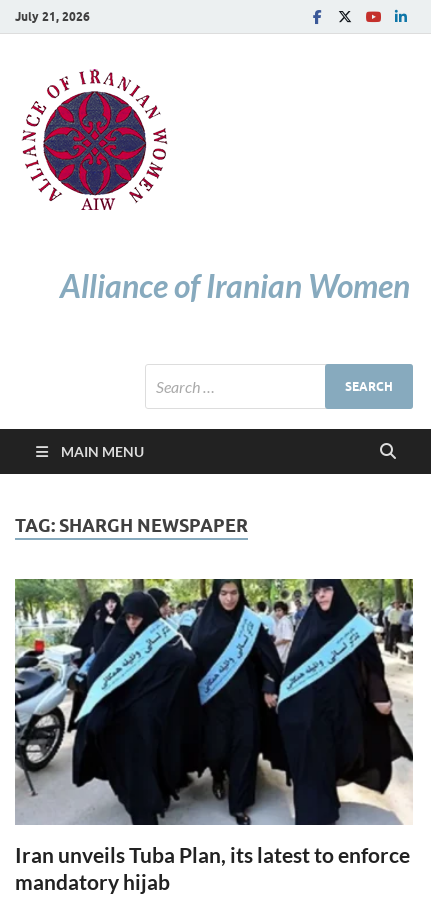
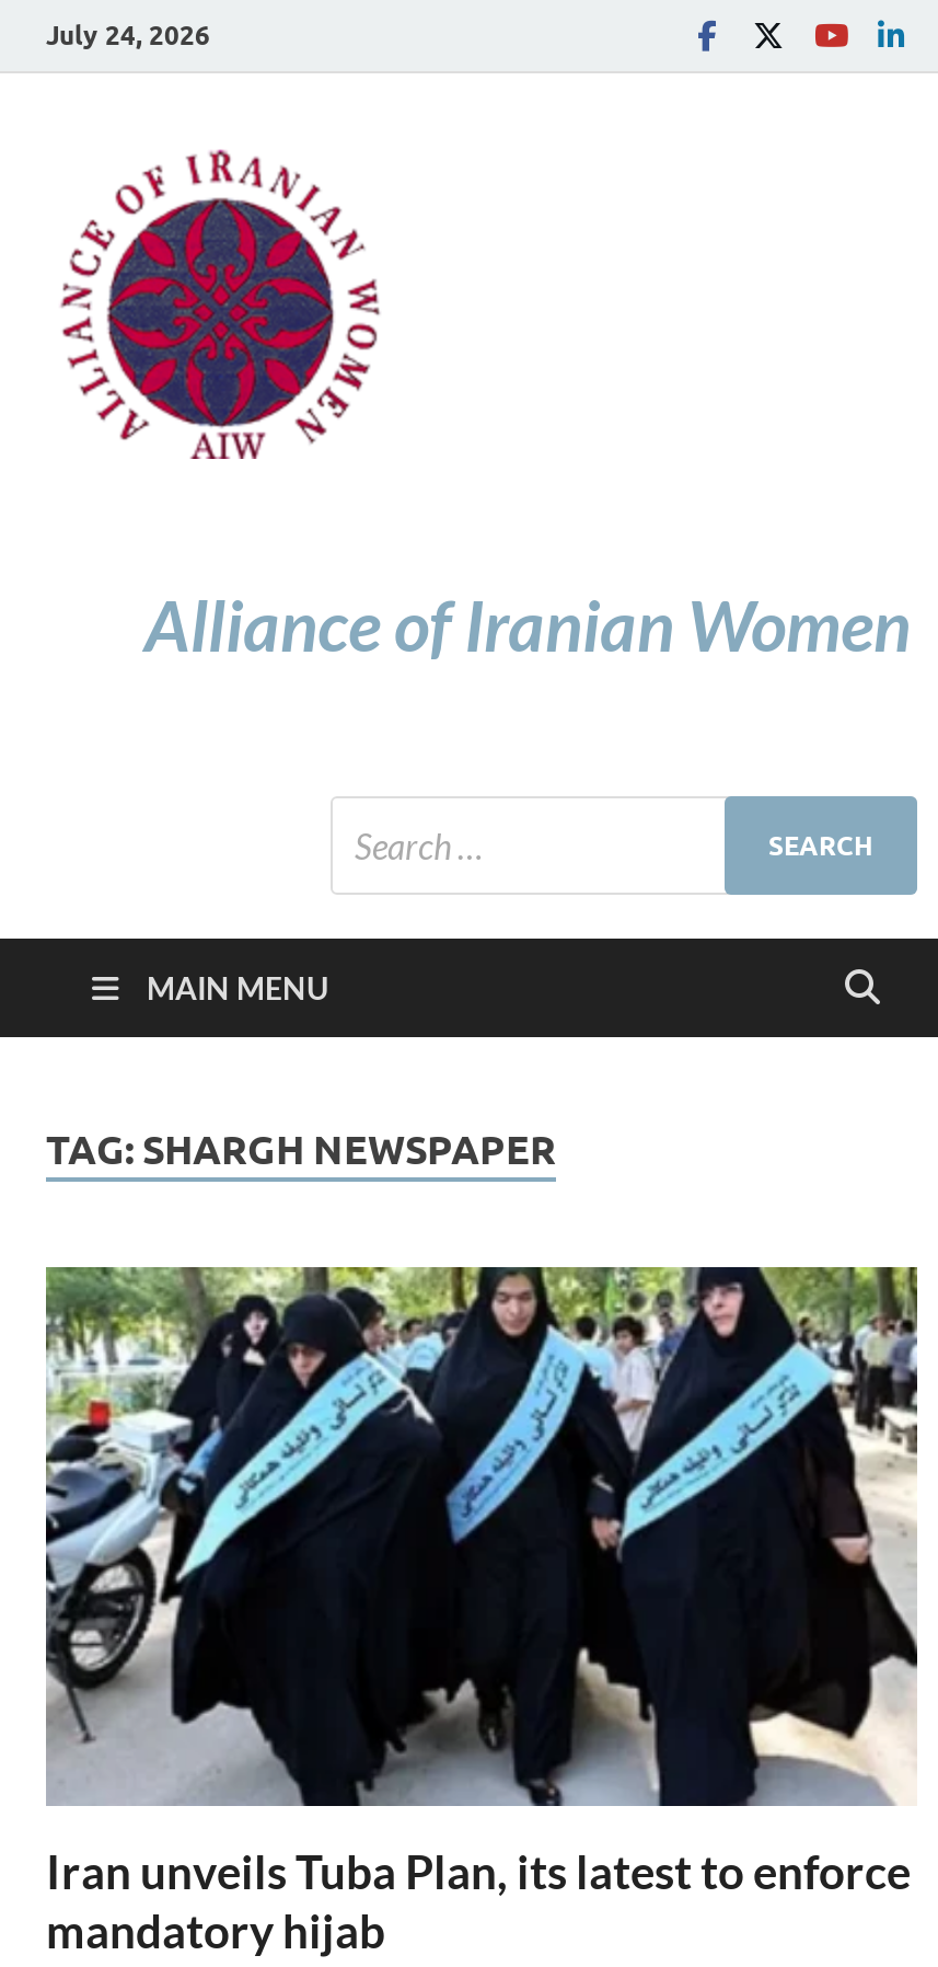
[15,8,90,23] July 21, 2026 -> [46,18,210,50] July 24, 2026

